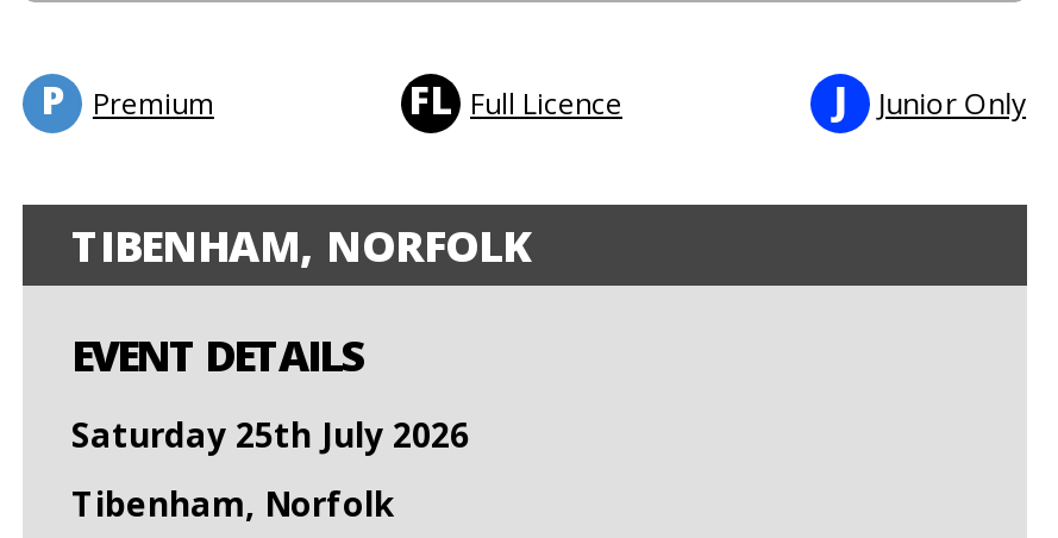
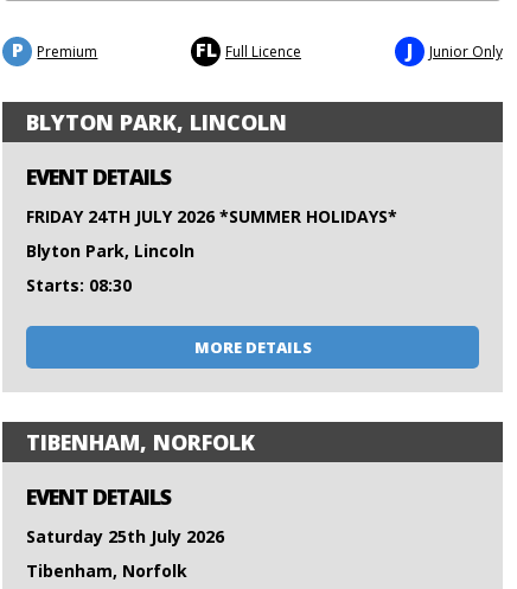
none -> [27,108,398,358] BLYTON PARK, LINCOLN | EVENT DETAILS | FRIDAY 24TH JULY 2026 *SUMMER HOLIDAYS* | Blyton Park, Lincoln | Starts: 08:30 | MORE DETAILS

